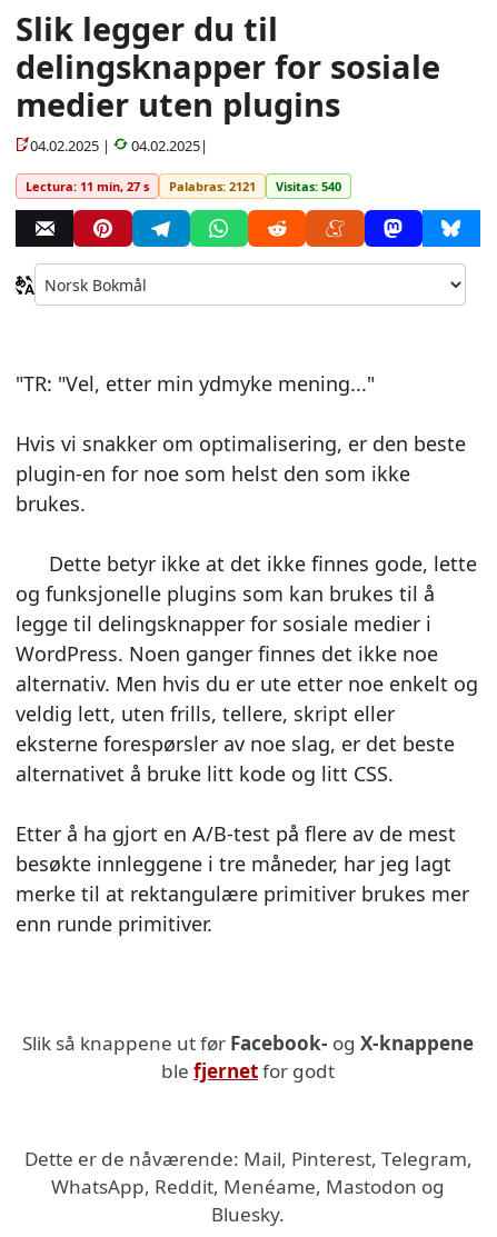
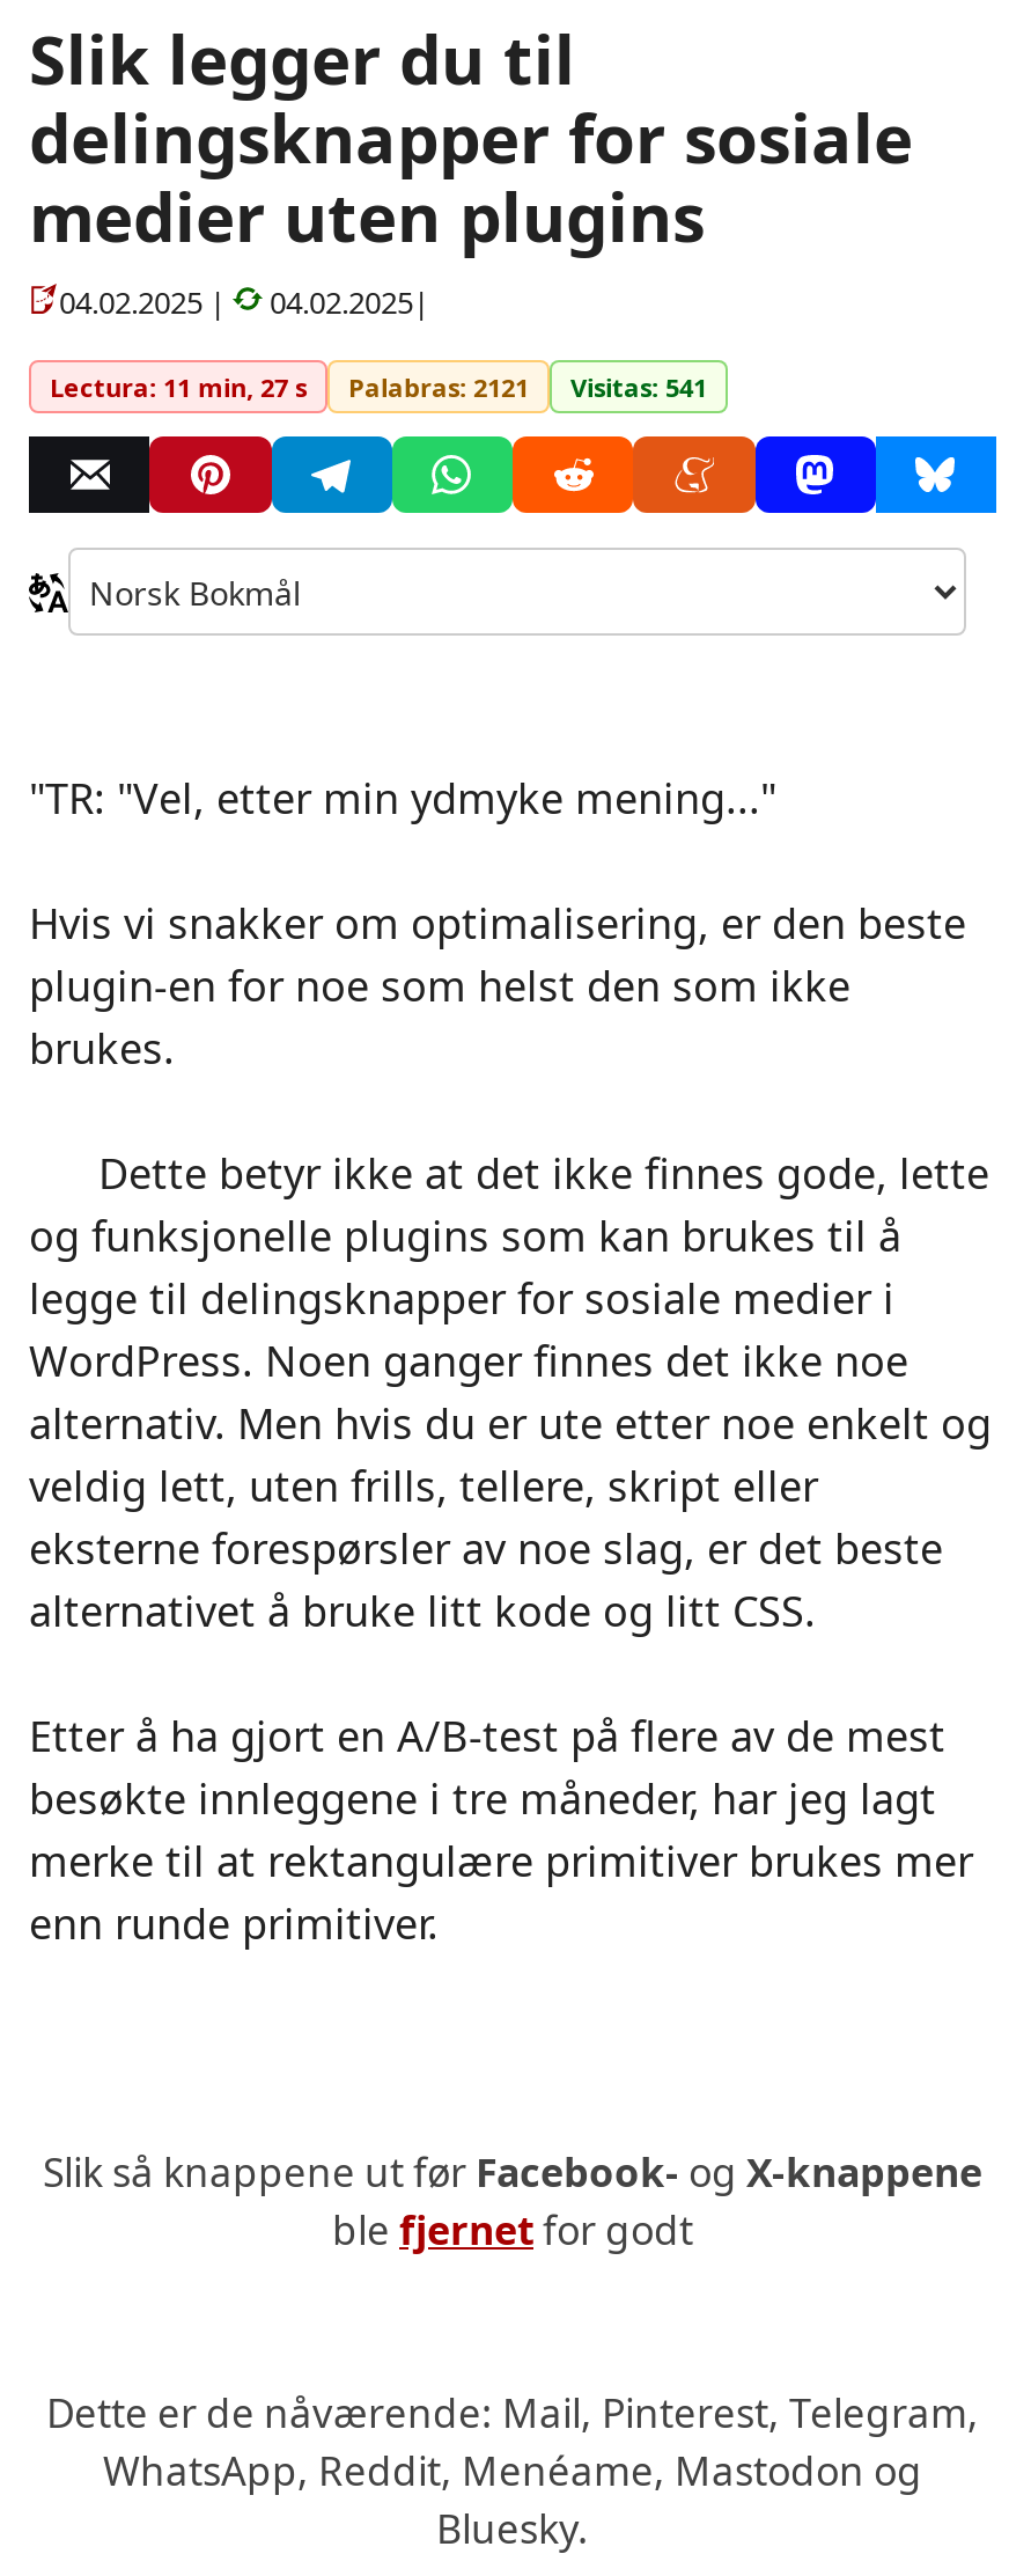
[26,178,341,194] Lectura: 11 min, 27 s Palabras: 2121 Visitas: 540 -> [50,369,707,404] Lectura: 11 min, 27 s Palabras: 2121 Visitas: 541

